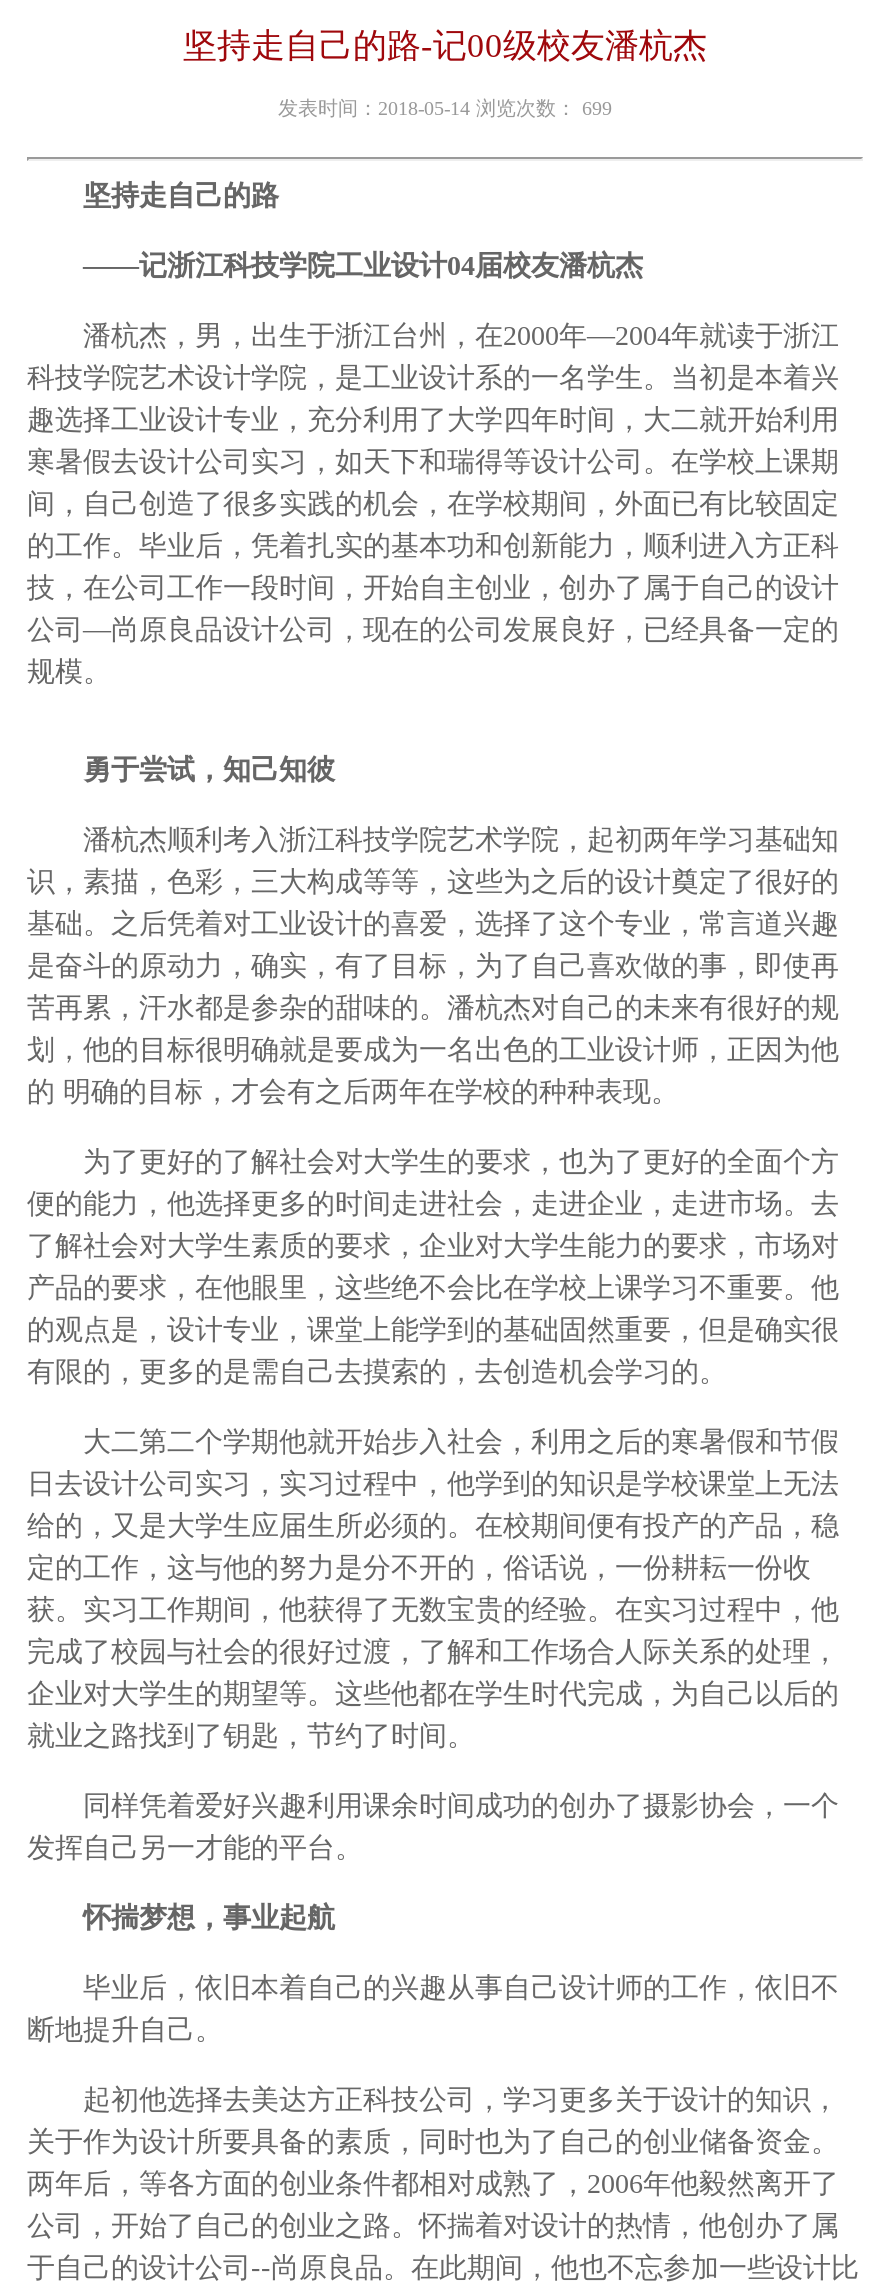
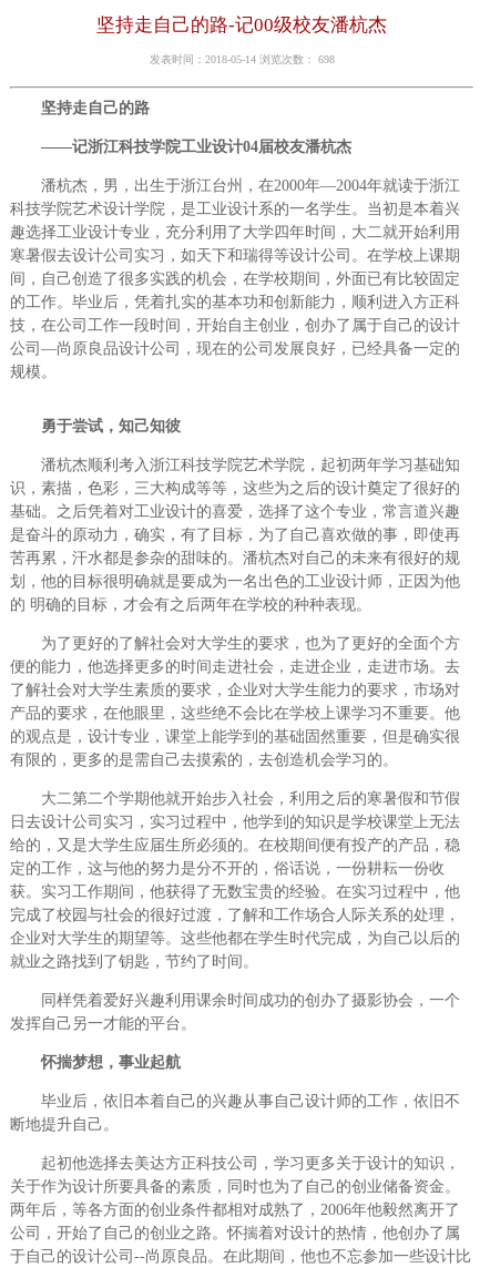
[278,97,612,119] 发表时间：2018-05-14 浏览次数：699 -> [149,53,334,65] 发表时间：2018-05-14 浏览次数：698

